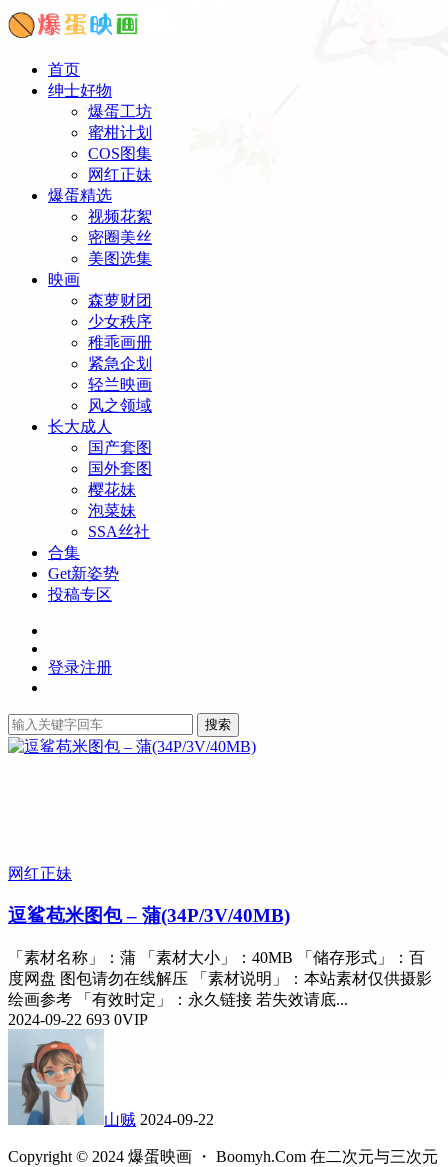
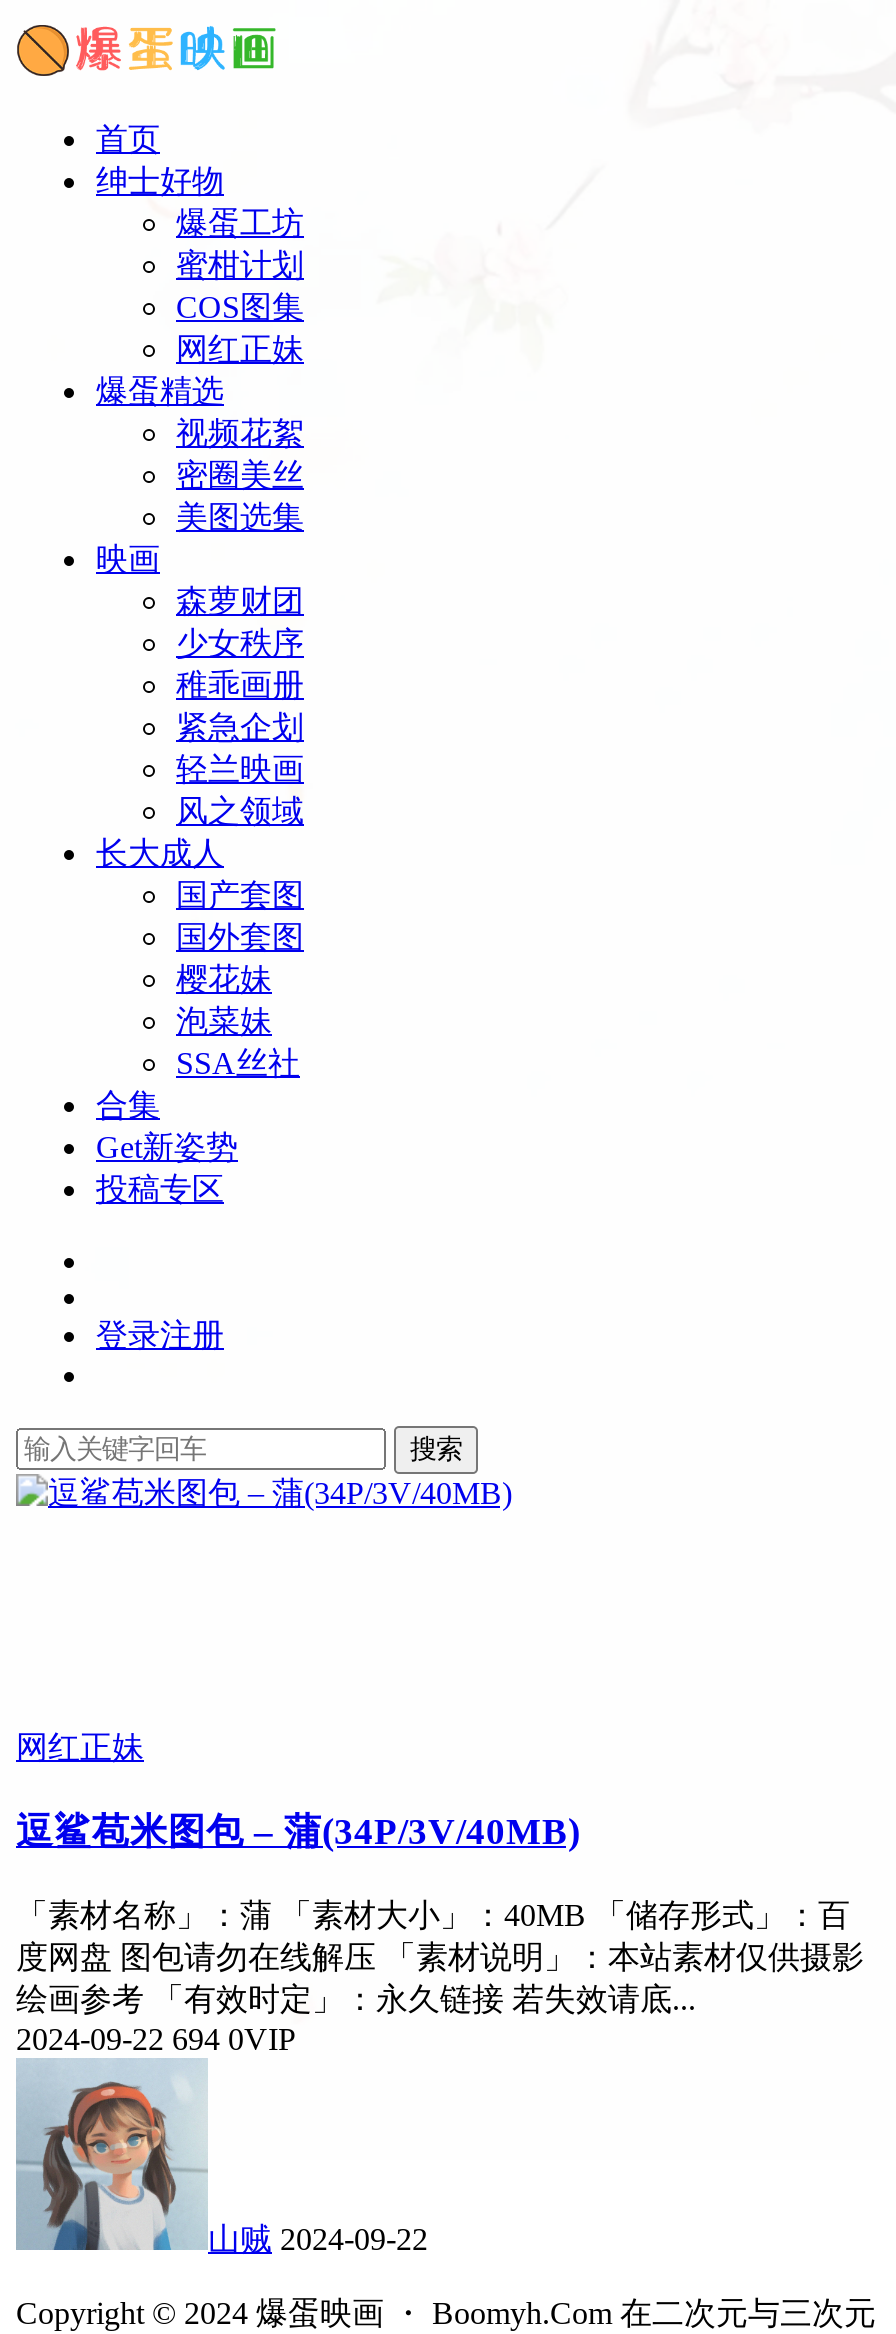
[8,1011,148,1028] 2024-09-22 693 0VIP -> [16,2022,296,2056] 2024-09-22 694 0VIP

